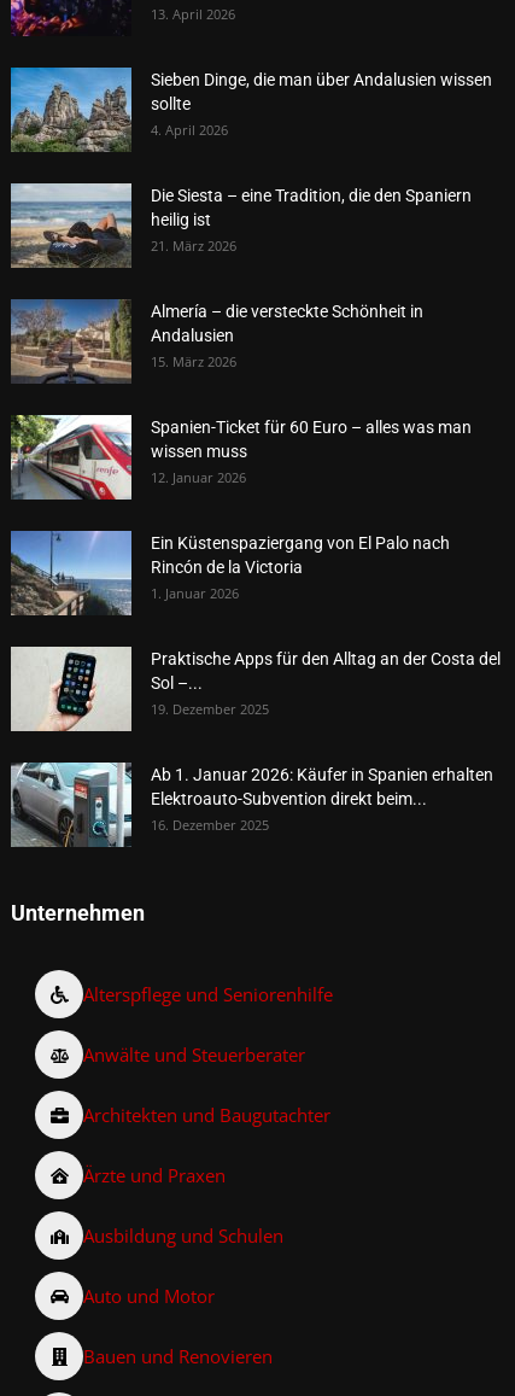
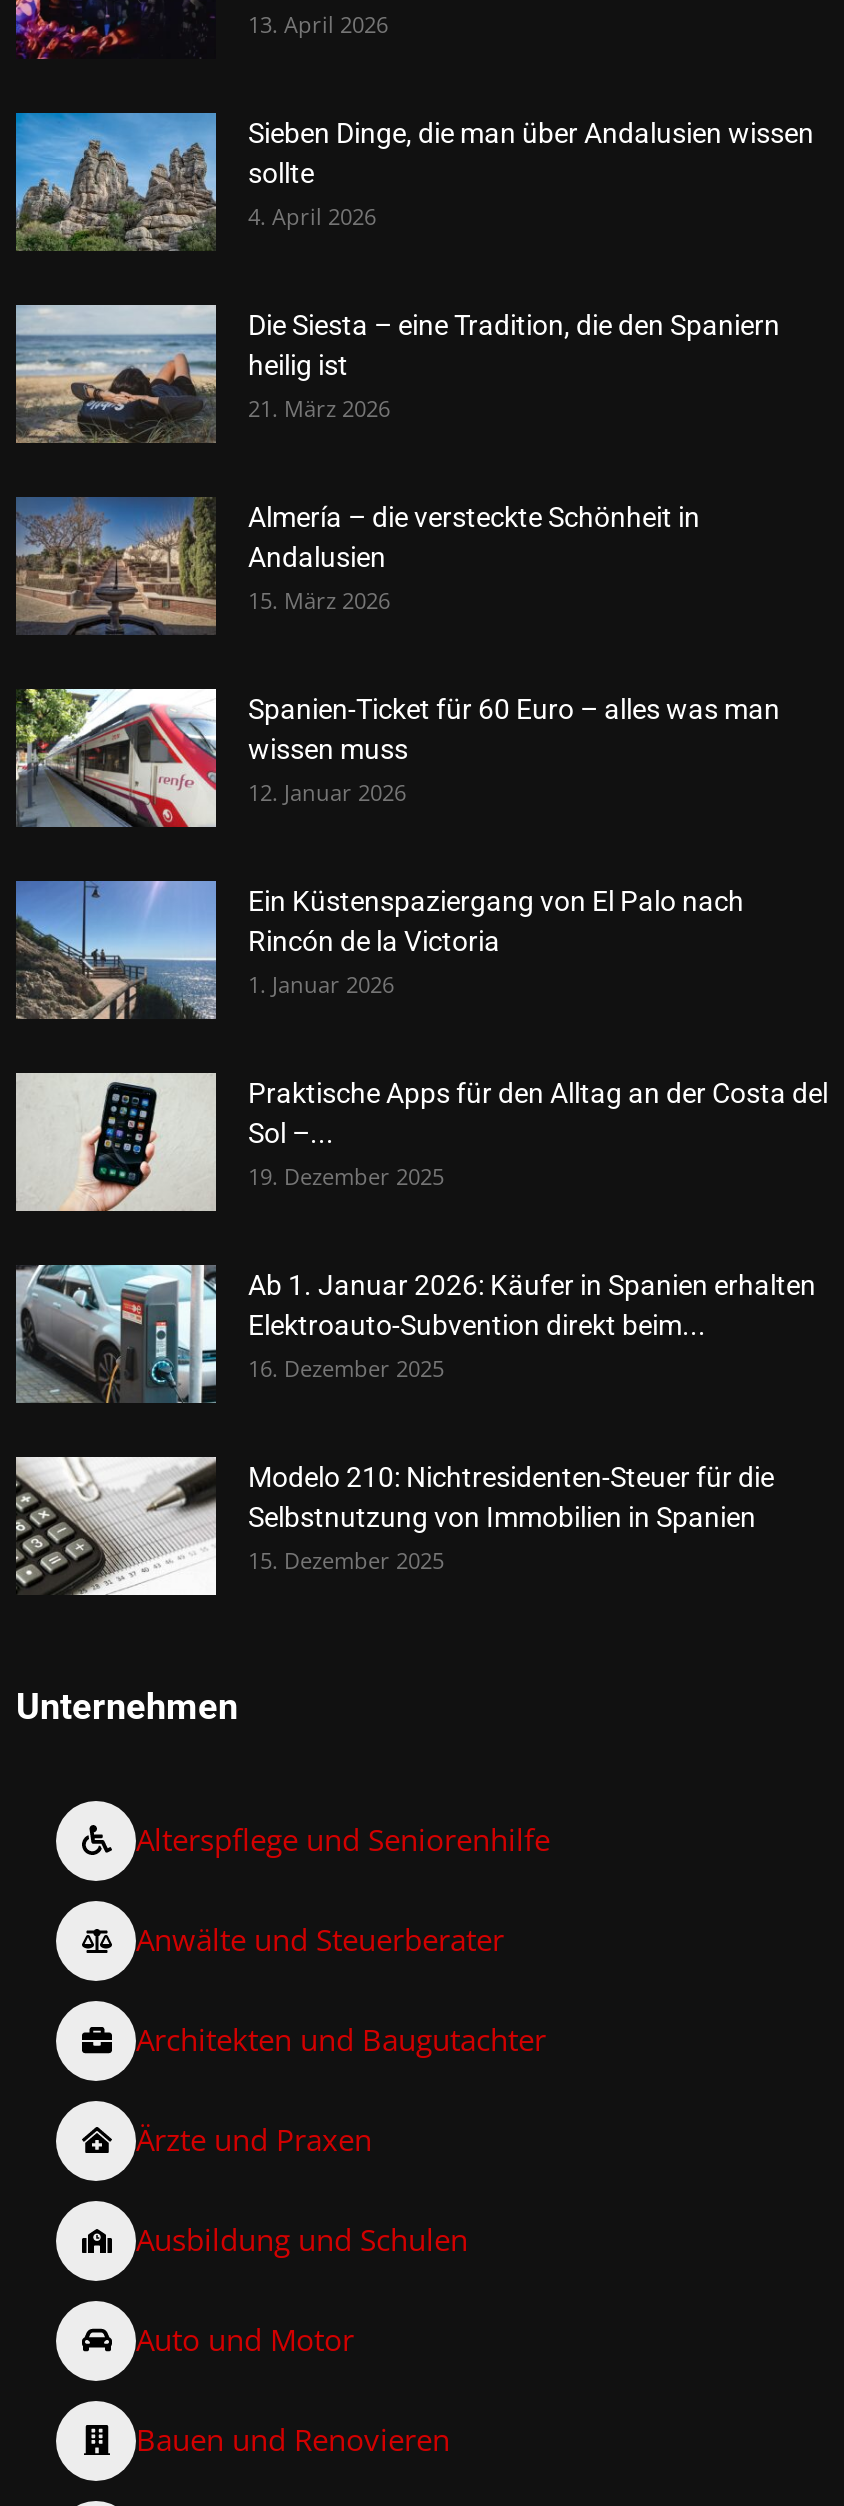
none -> [16,1454,774,1598] [image] | Modelo 210: Nichtresidenten-Steuer für die | Selbstnutzung von Immobilien in Spanien | 15. Dezember 2025

